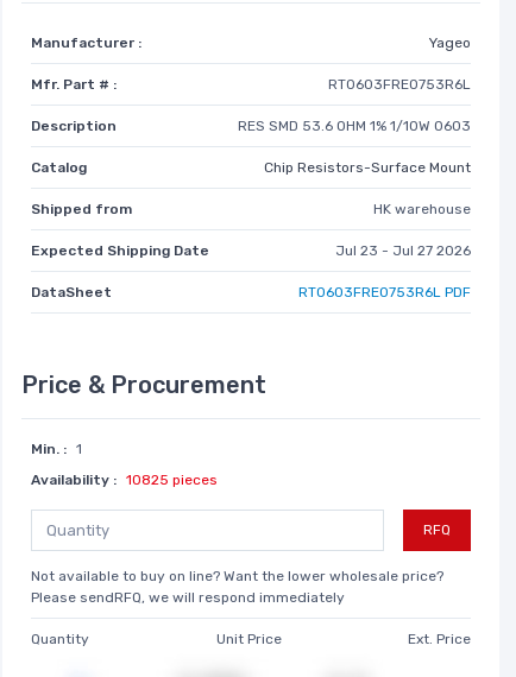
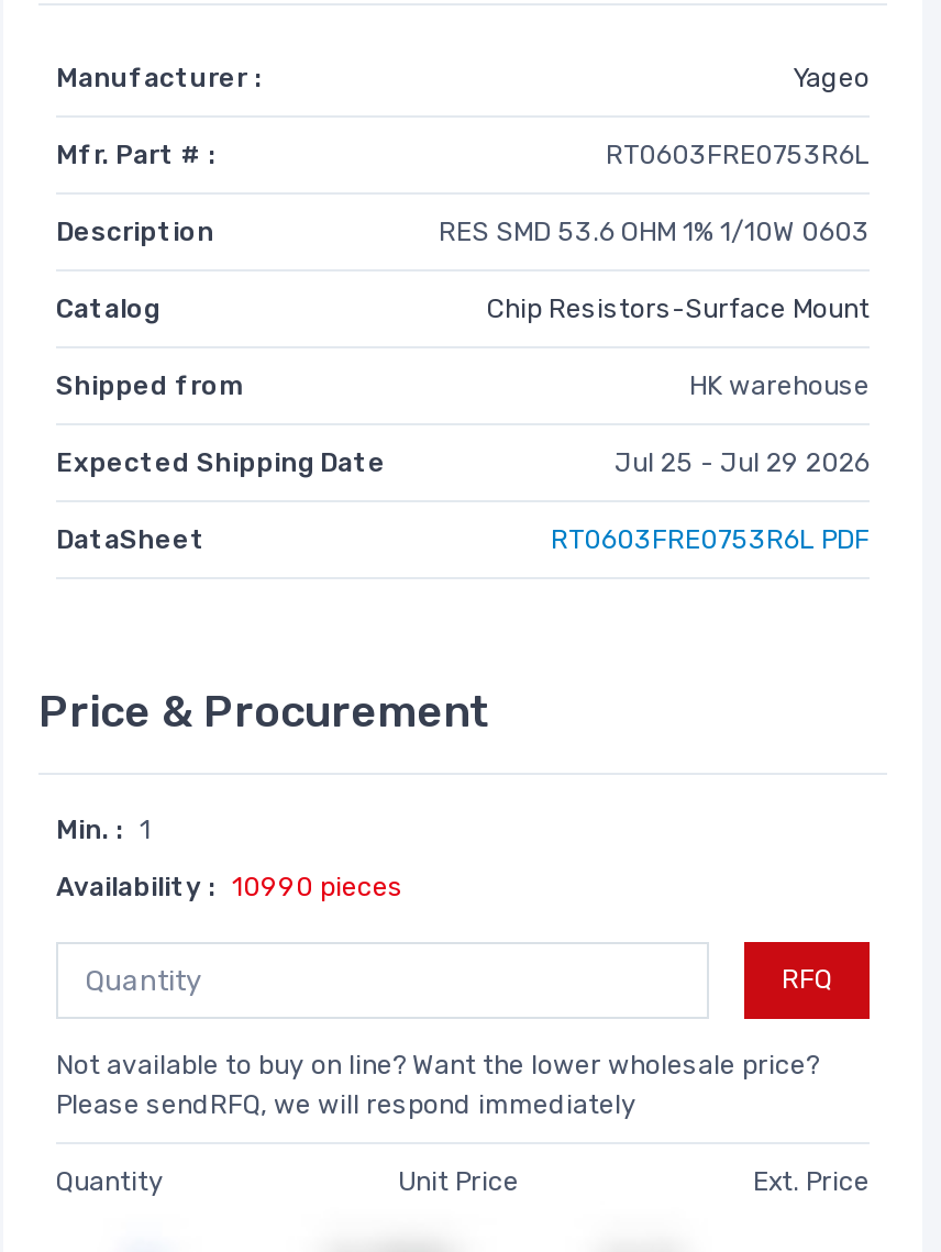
[335,242,471,258] Jul 23 - Jul 27 2026 -> [615,446,870,477] Jul 25 - Jul 29 2026
[31,471,218,488] Availability : 10825 pieces -> [56,871,403,901] Availability : 10990 pieces

